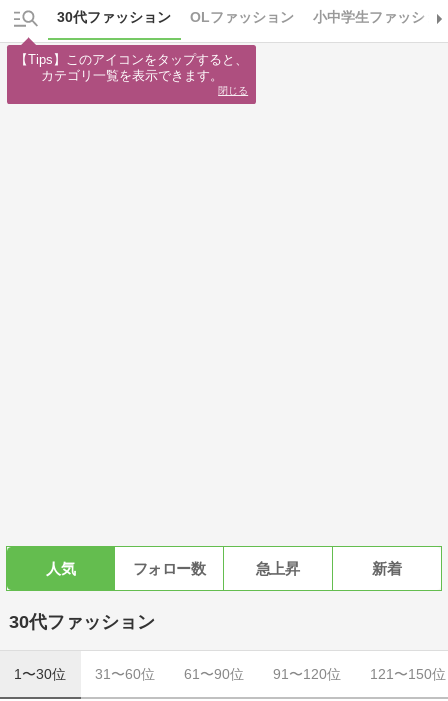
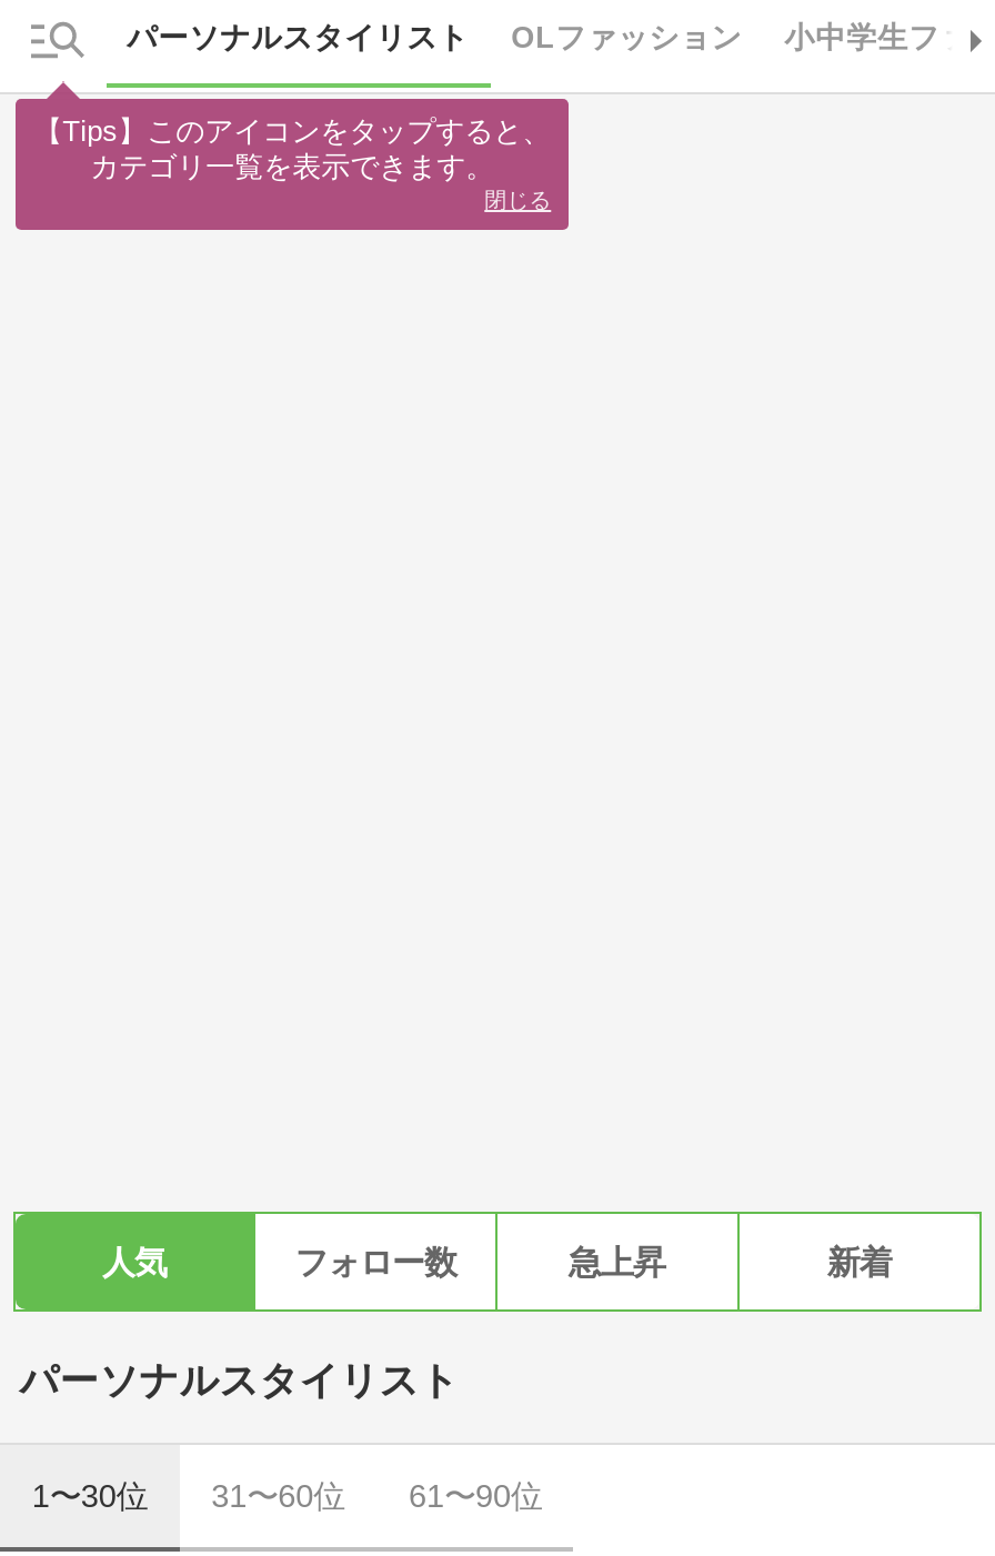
[57,10,171,25] 30代ファッション -> [127,21,469,54] パーソナルスタイリスト
[9,612,155,632] 30代ファッション -> [20,1358,459,1402] パーソナルスタイリスト
[273,665,445,681] 91〜120位 | 121〜150位 -> none

